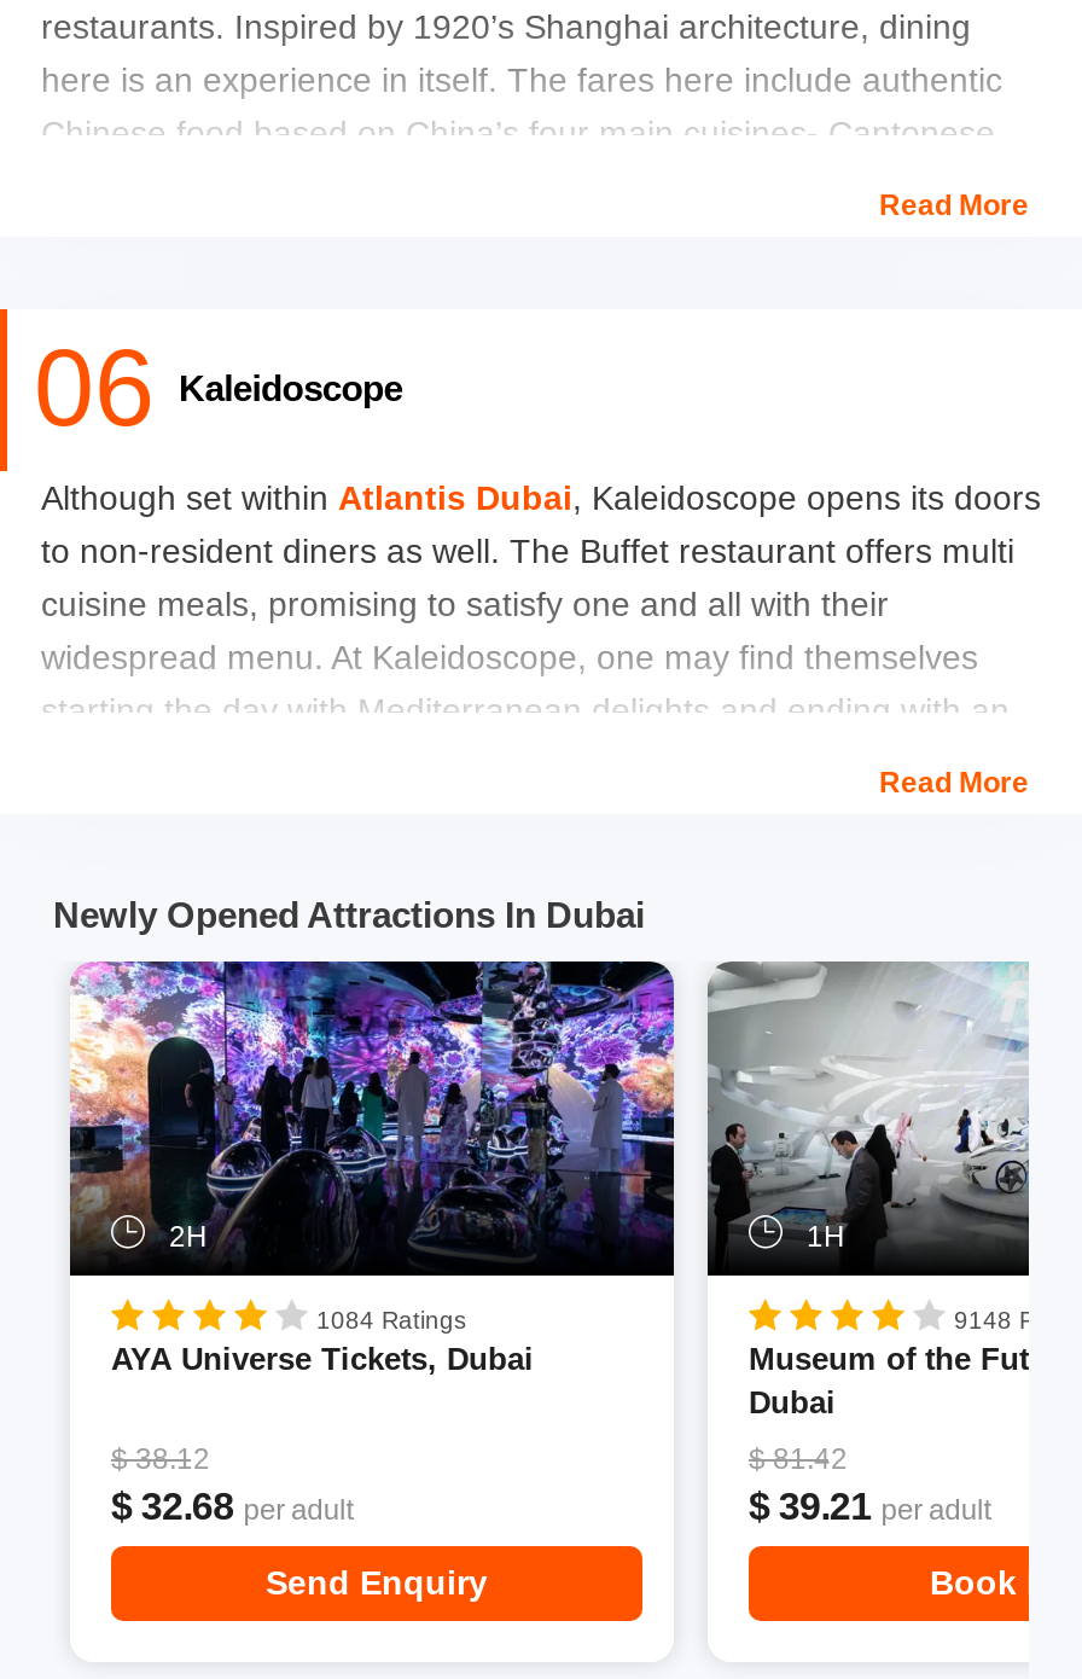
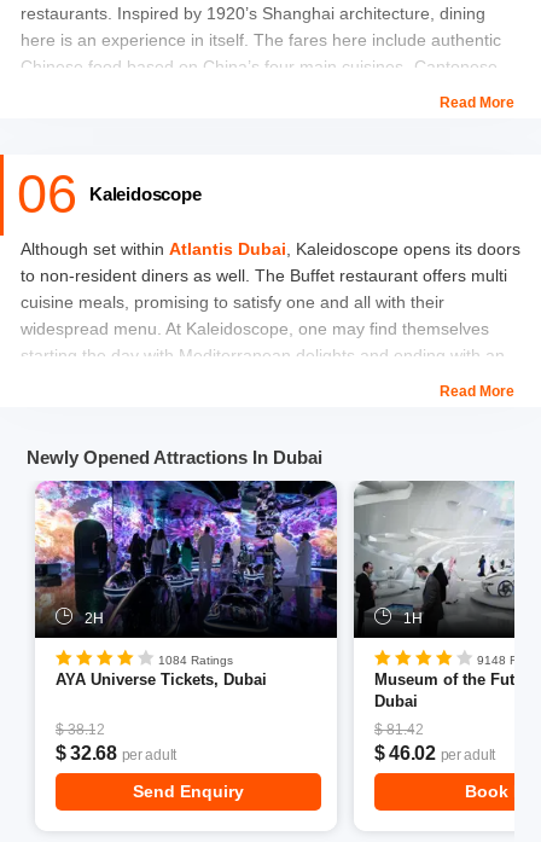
[749,1485,990,1526] $ 39.21 per adult -> [374,742,495,763] $ 46.02 per adult

